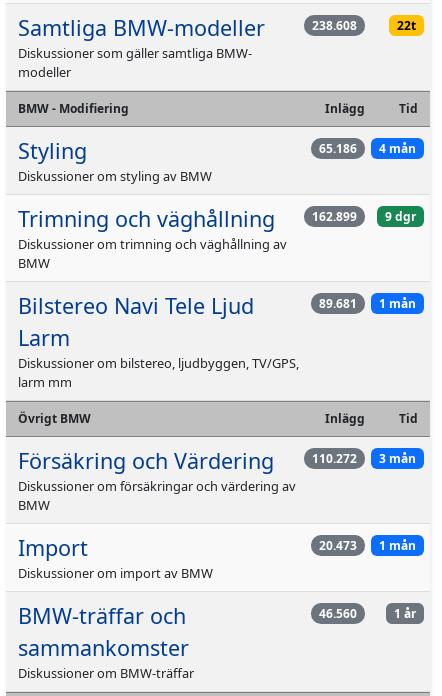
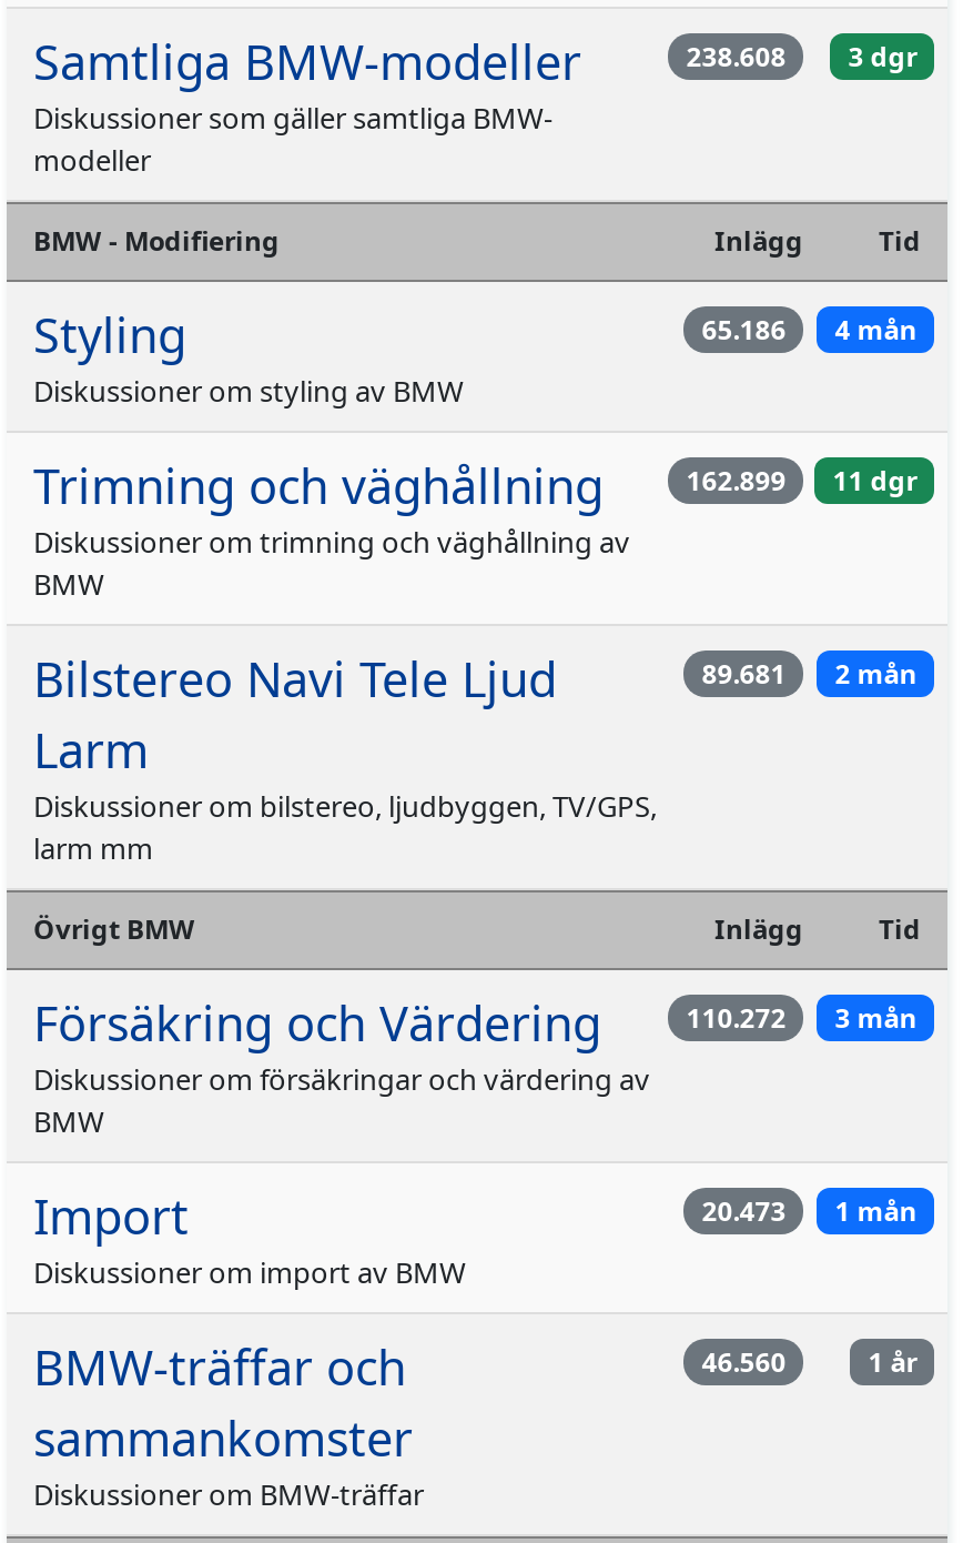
[397,17,416,34] 22t -> [848,37,917,75] 3 dgr
[312,208,416,225] 162.899 9 dgr -> [686,461,917,499] 162.899 11 dgr
[319,295,416,312] 89.681 1 mån -> [702,654,917,692] 89.681 2 mån

